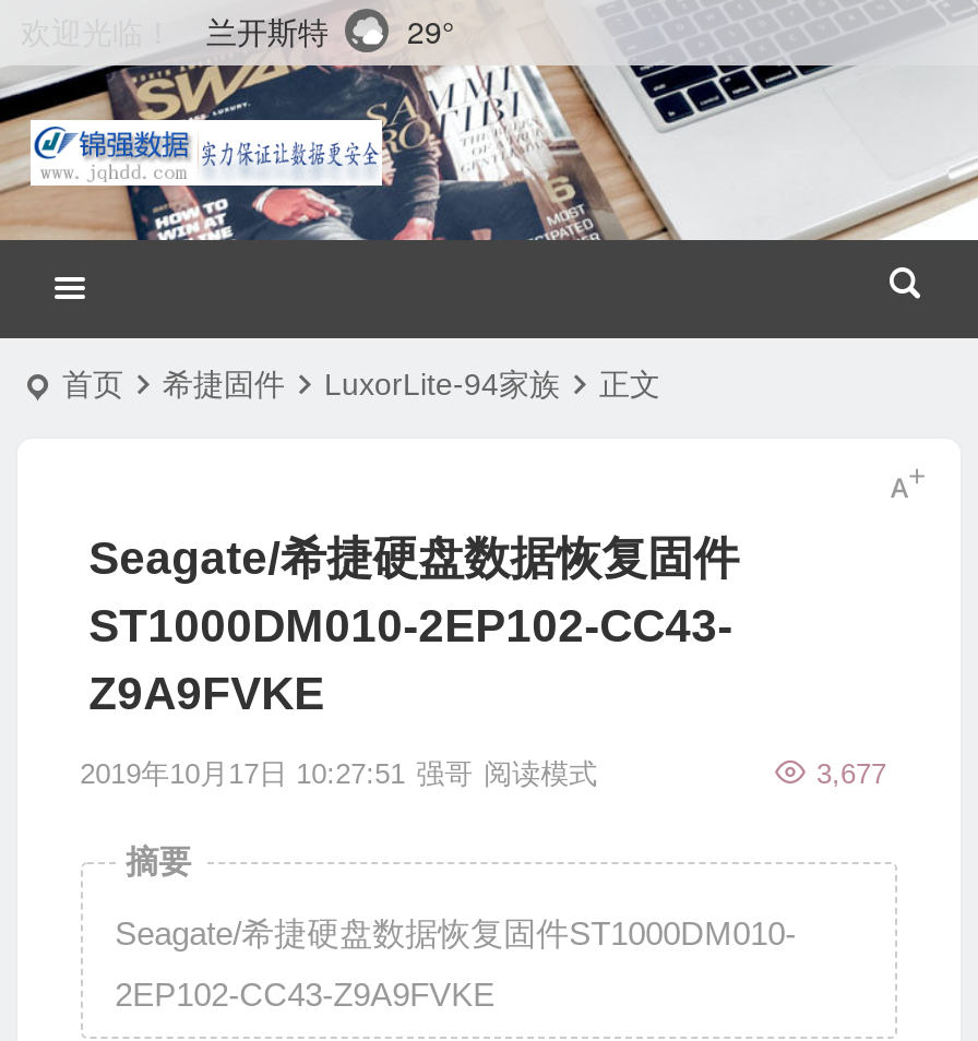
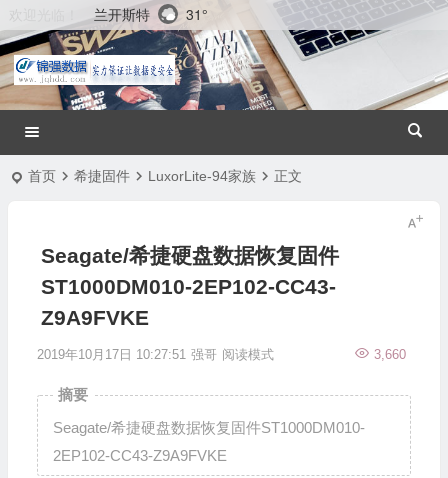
[407,9,455,52] 29° -> [186,4,208,24] 31°
[816,757,886,790] 3,677 -> [374,347,406,362] 3,660

